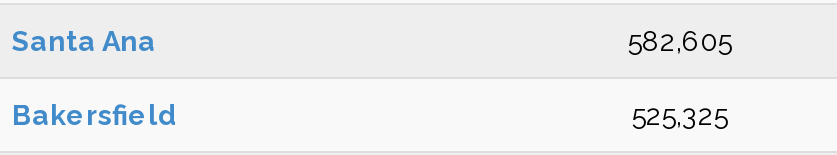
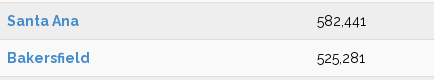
[628,25,732,57] 582,605 -> [316,13,365,29] 582,441
[632,99,728,131] 525,325 -> [317,50,365,66] 525,281

